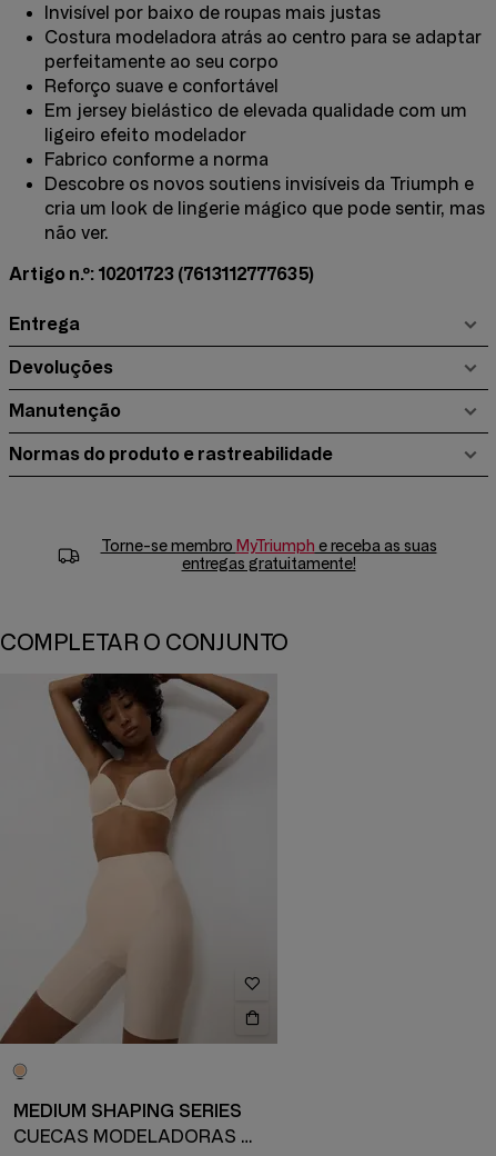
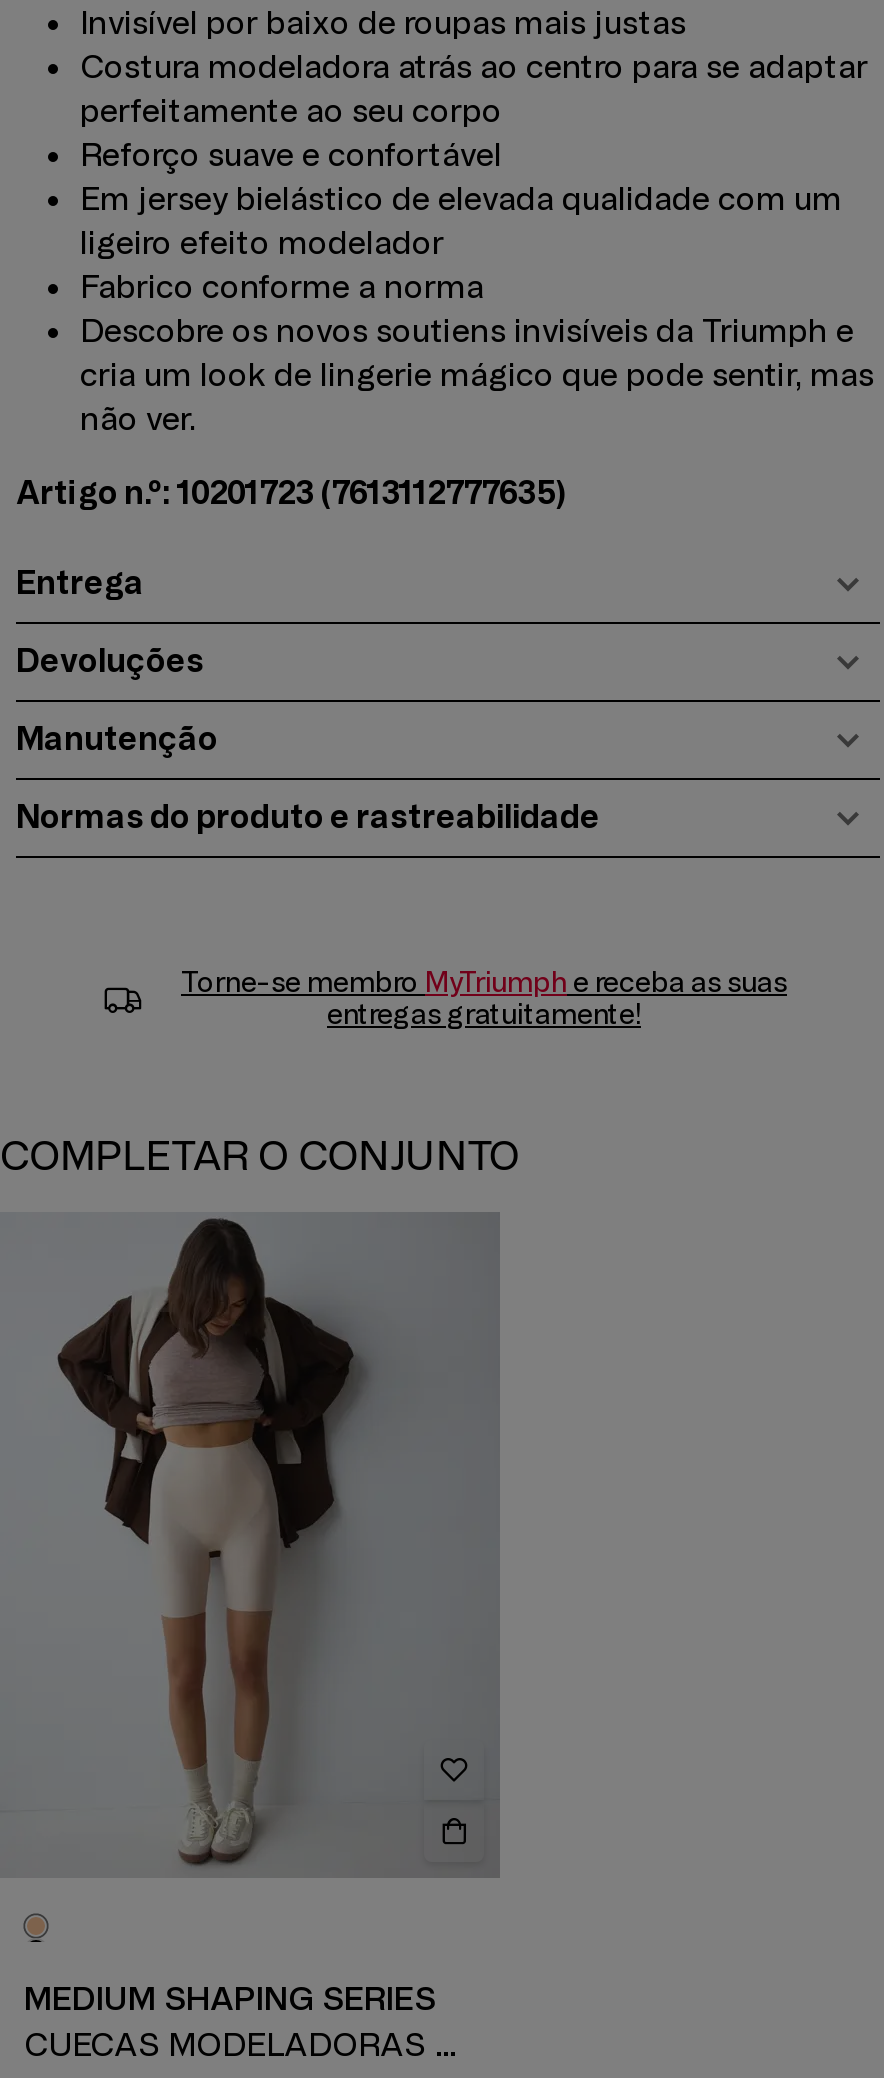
[3,672,275,1045] [image] -> [6,1212,498,1878] [image]

